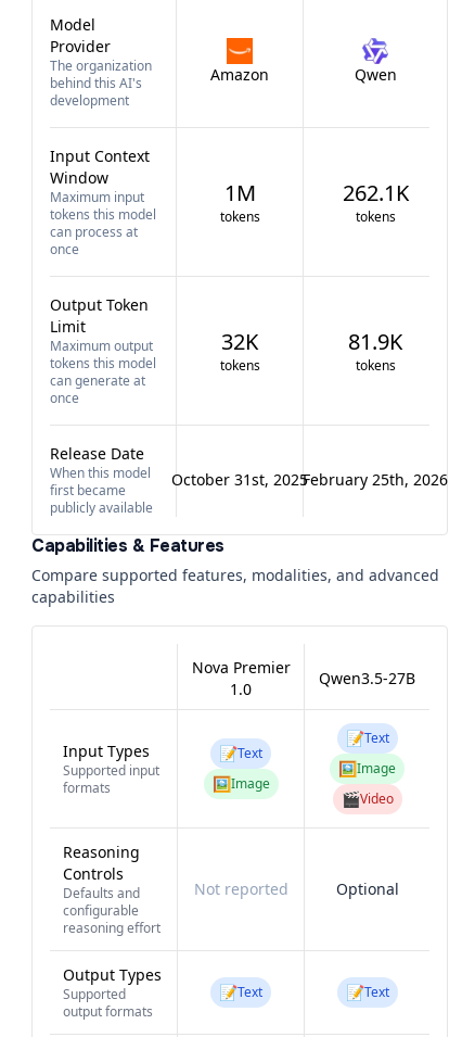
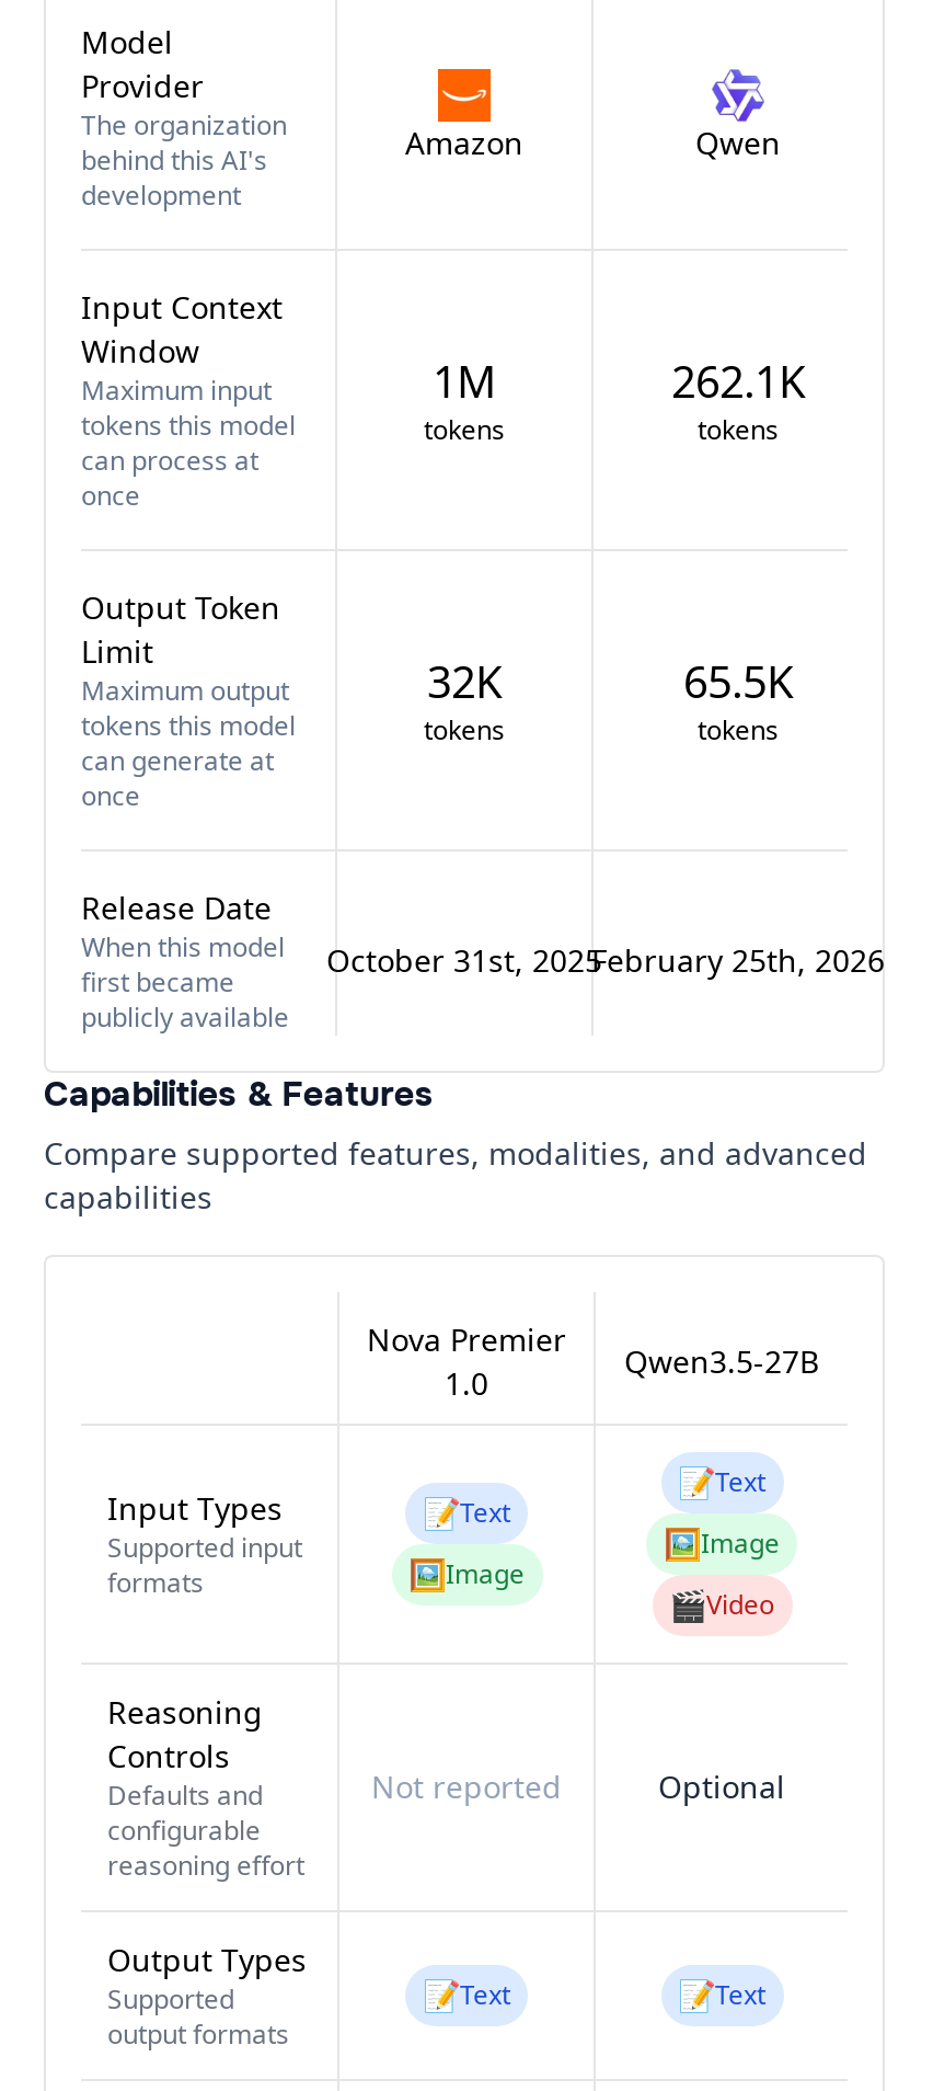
[348,327,402,356] 81.9K -> [683,652,793,711] 65.5K

